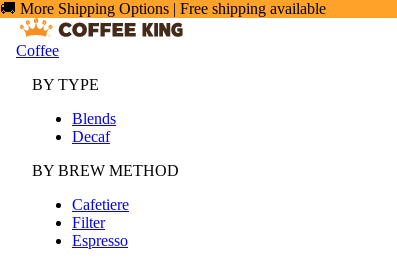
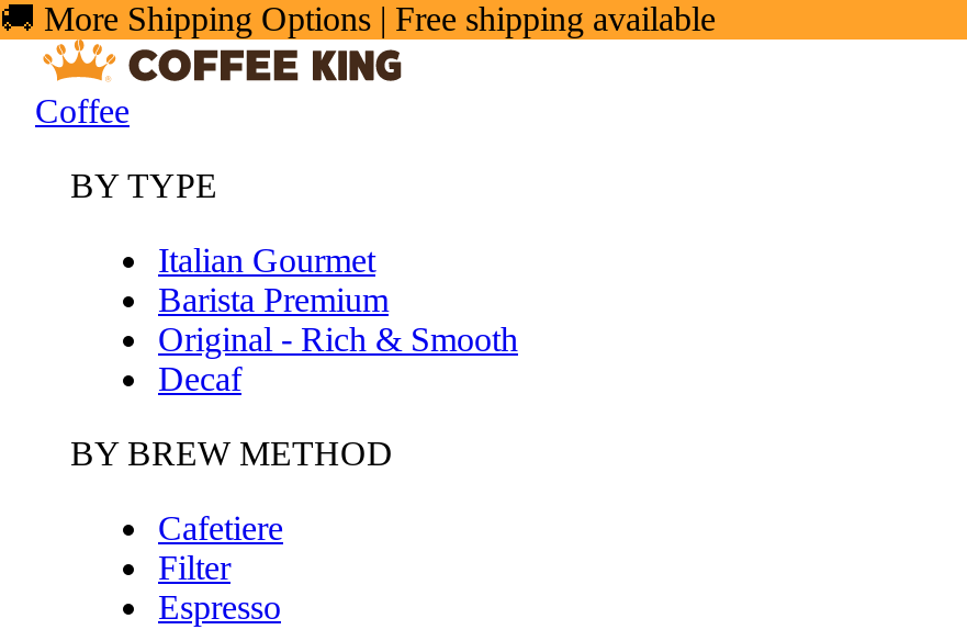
[72,110,116,127] Blends -> [158,241,518,358] Italian Gourmet | Barista Premium | Original - Rich & Smooth

